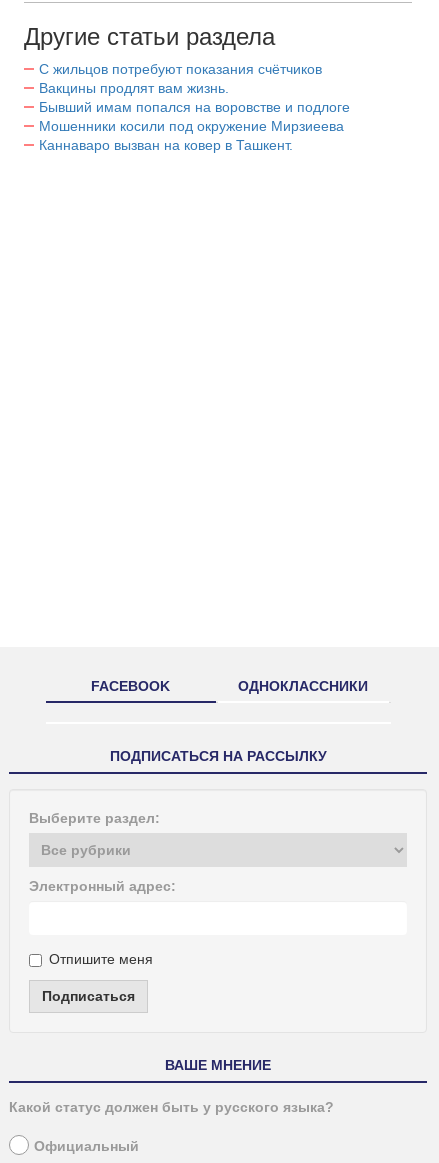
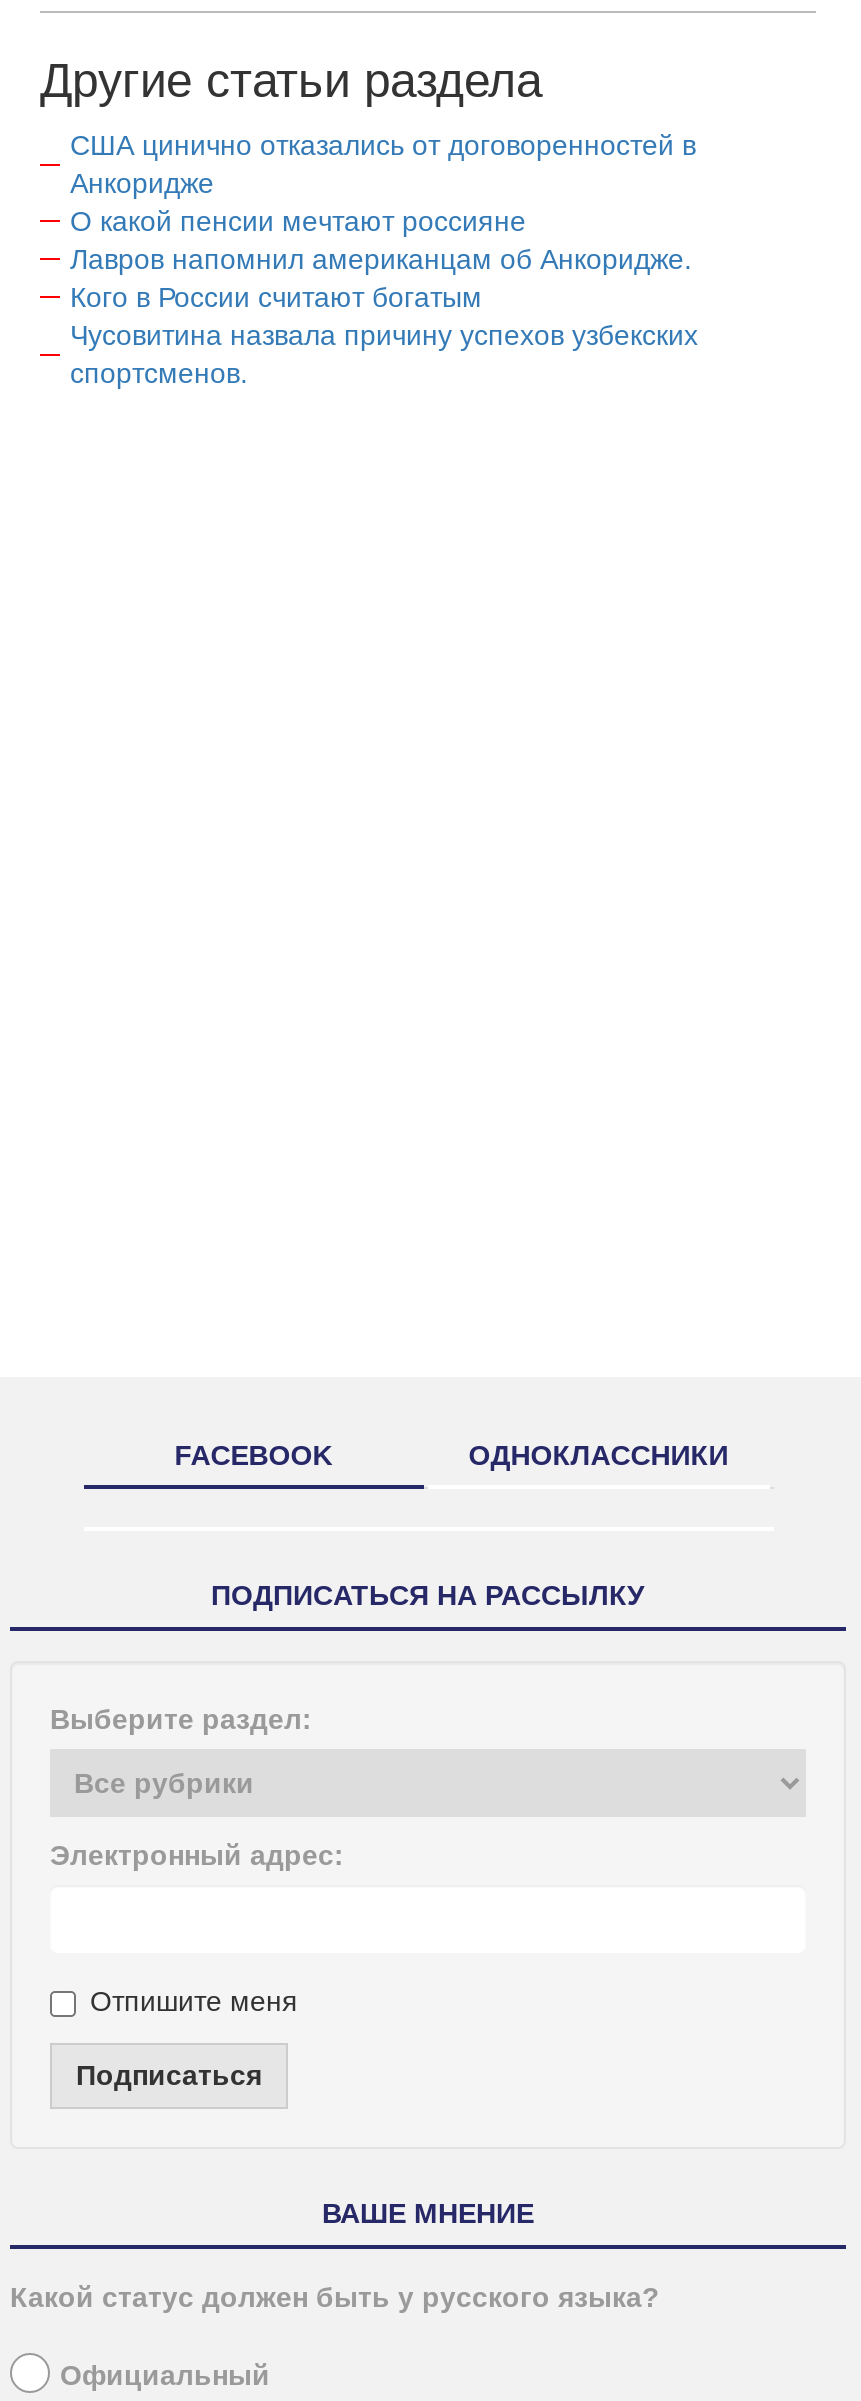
[39,61,350,153] С жильцов потребуют показания счётчиков | Вакцины продлят вам жизнь. | Бывший имам попался на воровстве и подлоге | Мошенники косили под окружение Мирзиеева | Каннаваро вызван на ковер в Ташкент. -> [70,128,698,388] США цинично отказались от договоренностей в | Анкоридже | О какой пенсии мечтают россияне | Лавров напомнил американцам об Анкоридже. | Кого в России считают богатым | Чусовитина назвала причину успехов узбекских | спортсменов.

